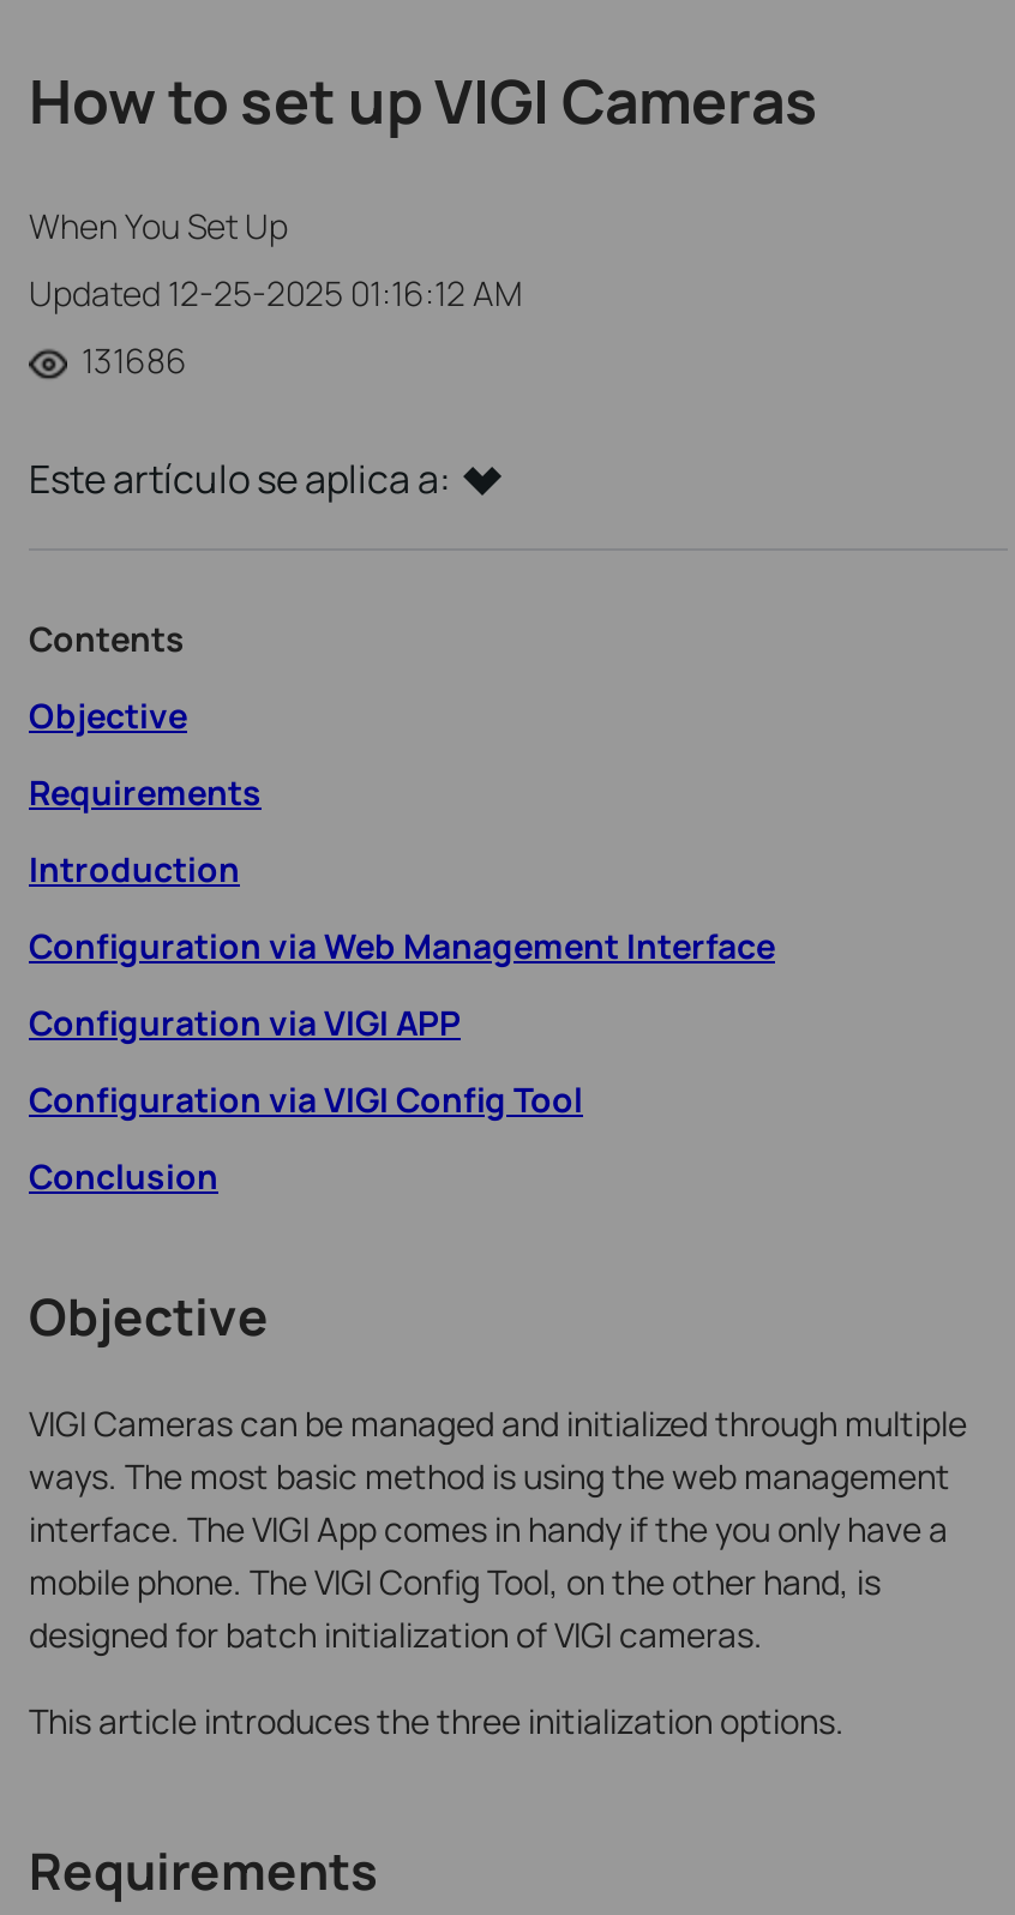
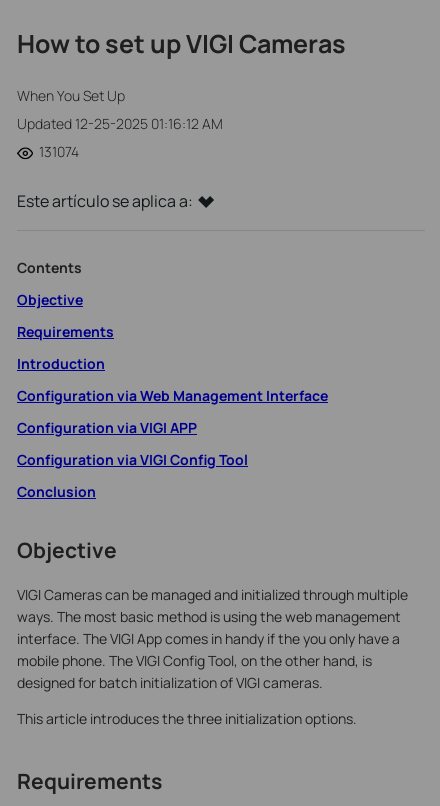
[82,339,187,384] 131686 -> [39,143,79,162] 131074

